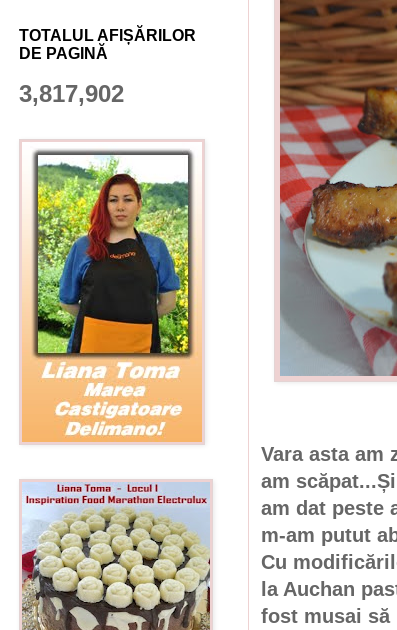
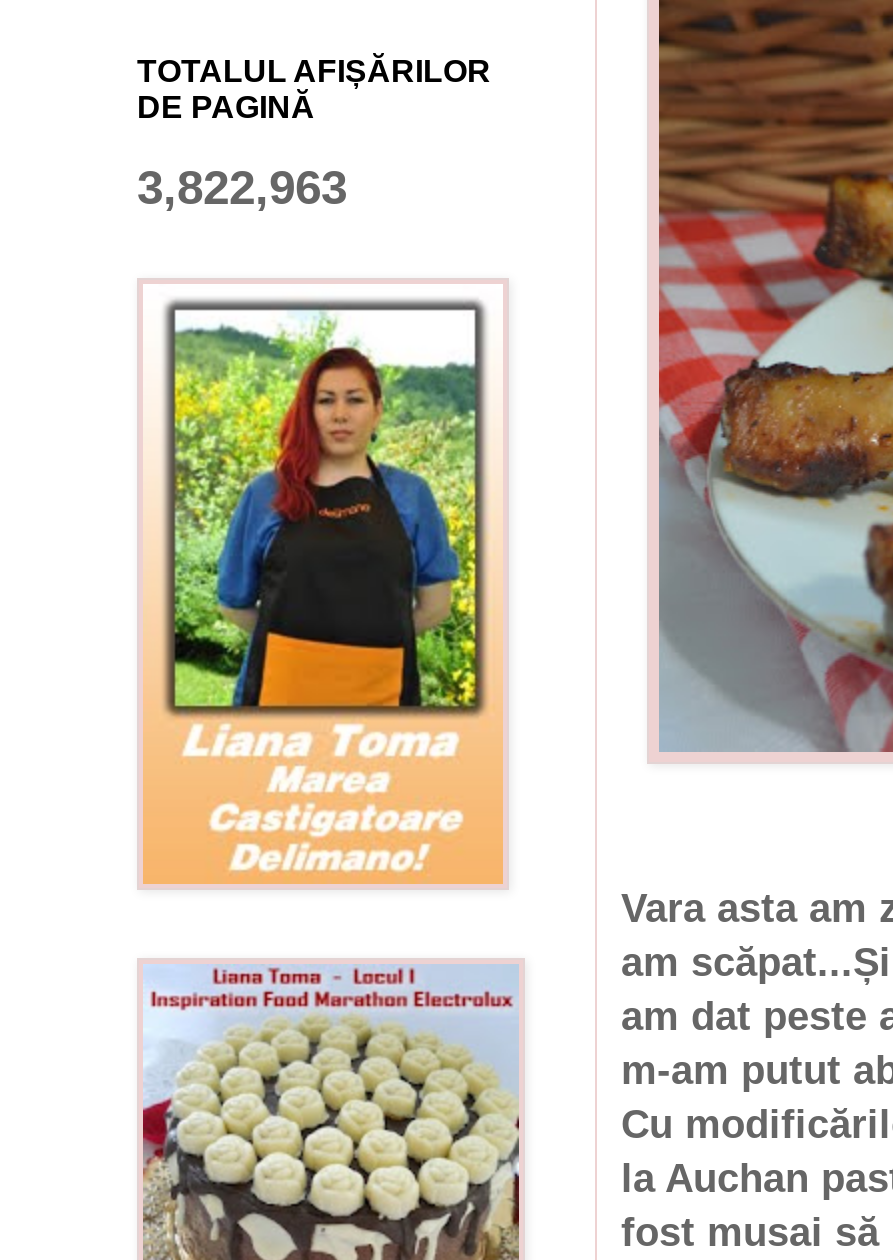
[19,80,124,107] 3,817,902 -> [137,160,347,214] 3,822,963

